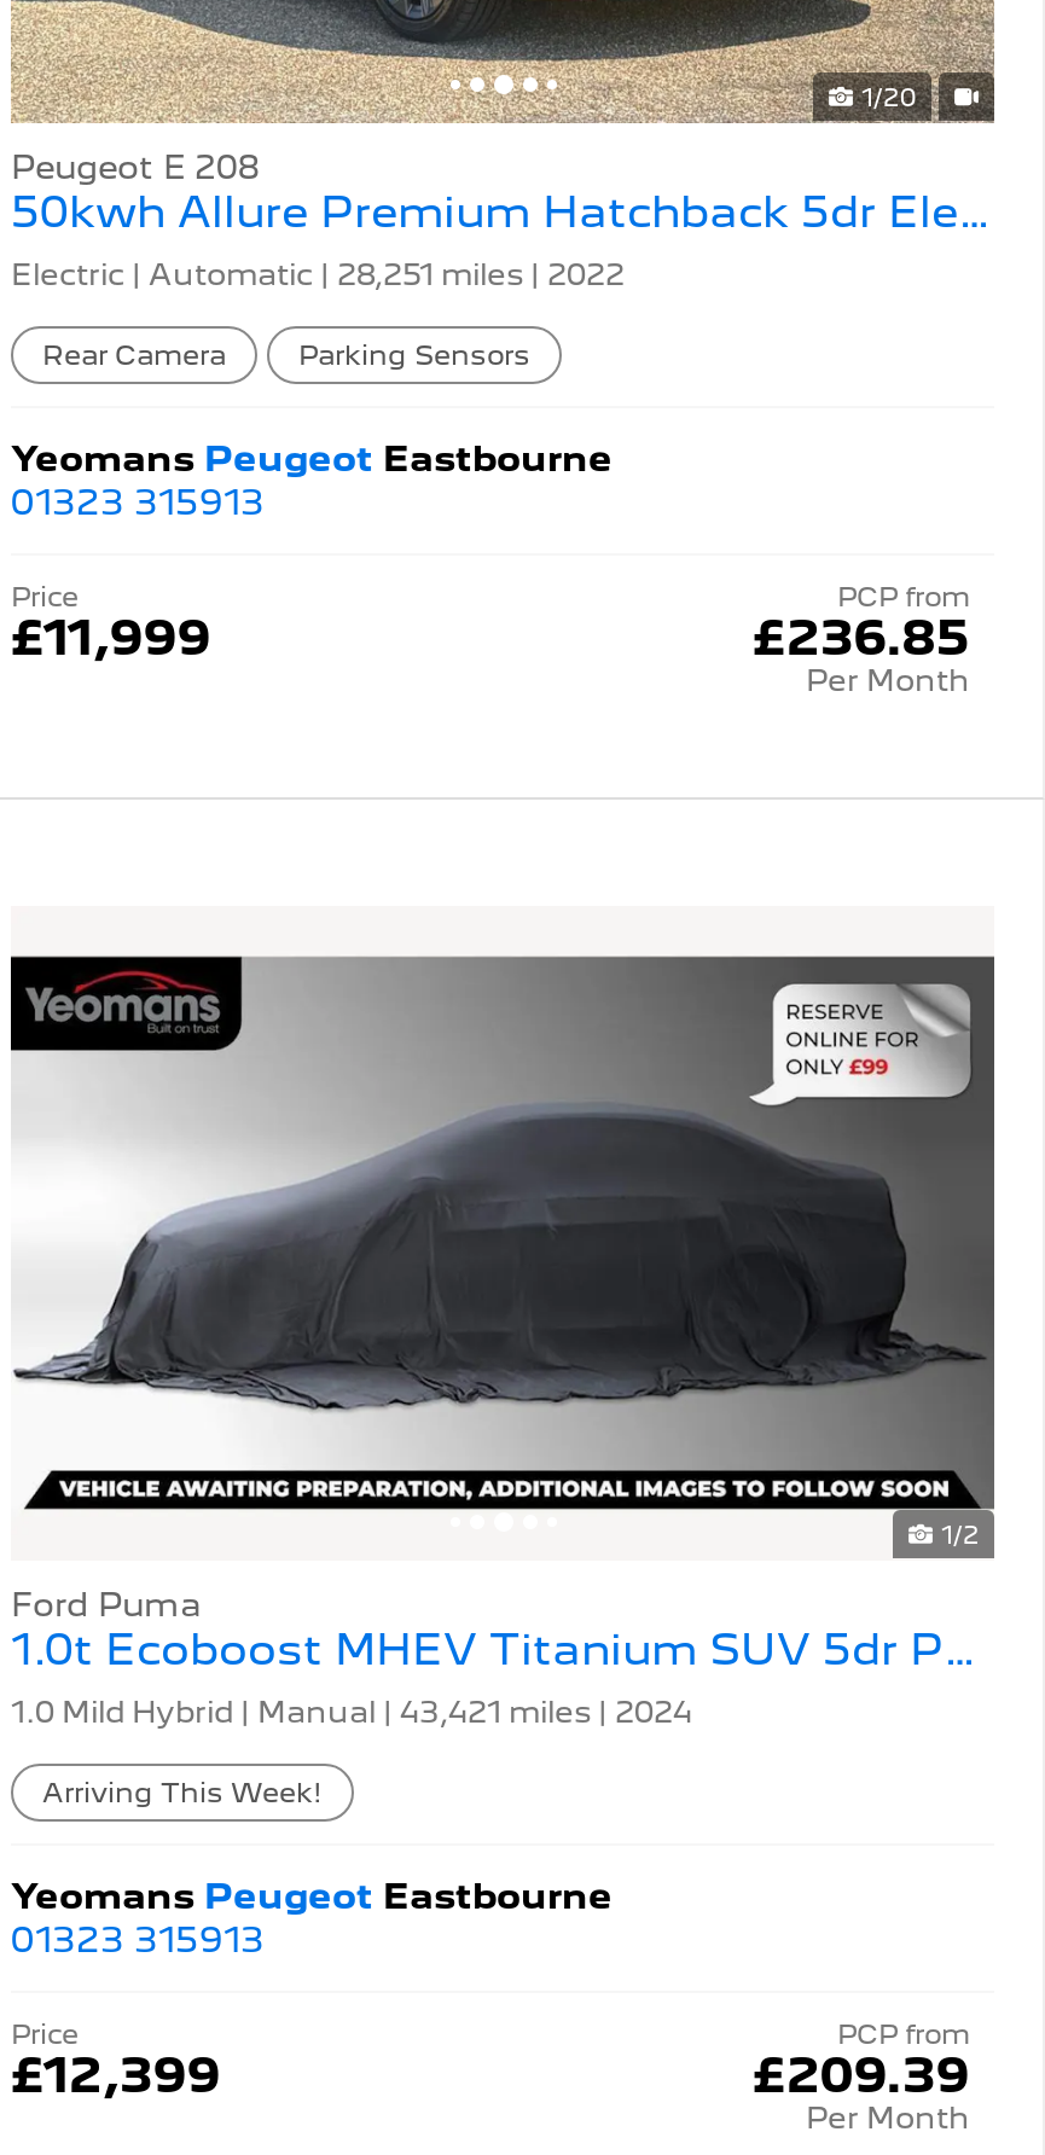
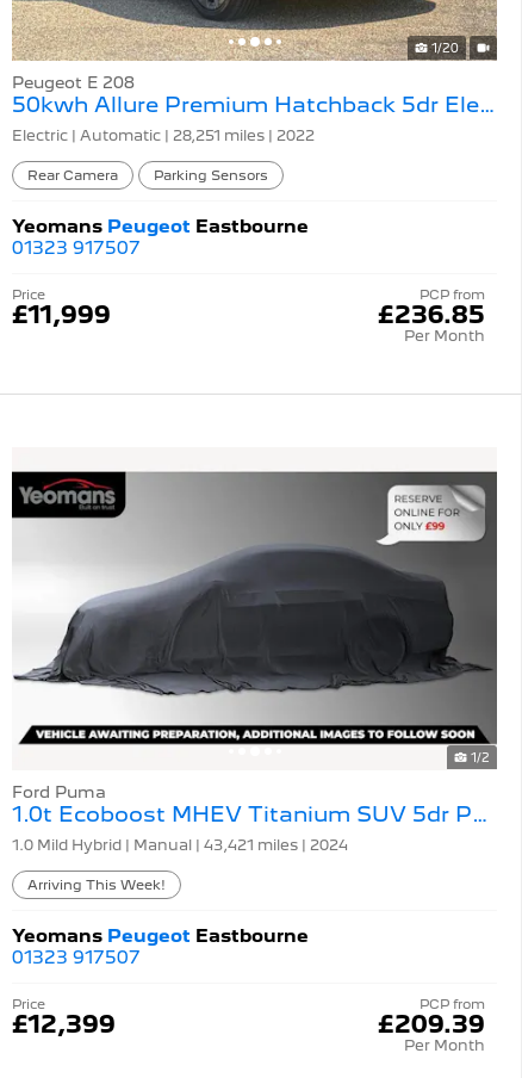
[11,480,265,524] 01323 315913 -> [12,237,141,259] 01323 917507
[11,1919,265,1962] 01323 315913 -> [12,947,141,969] 01323 917507

